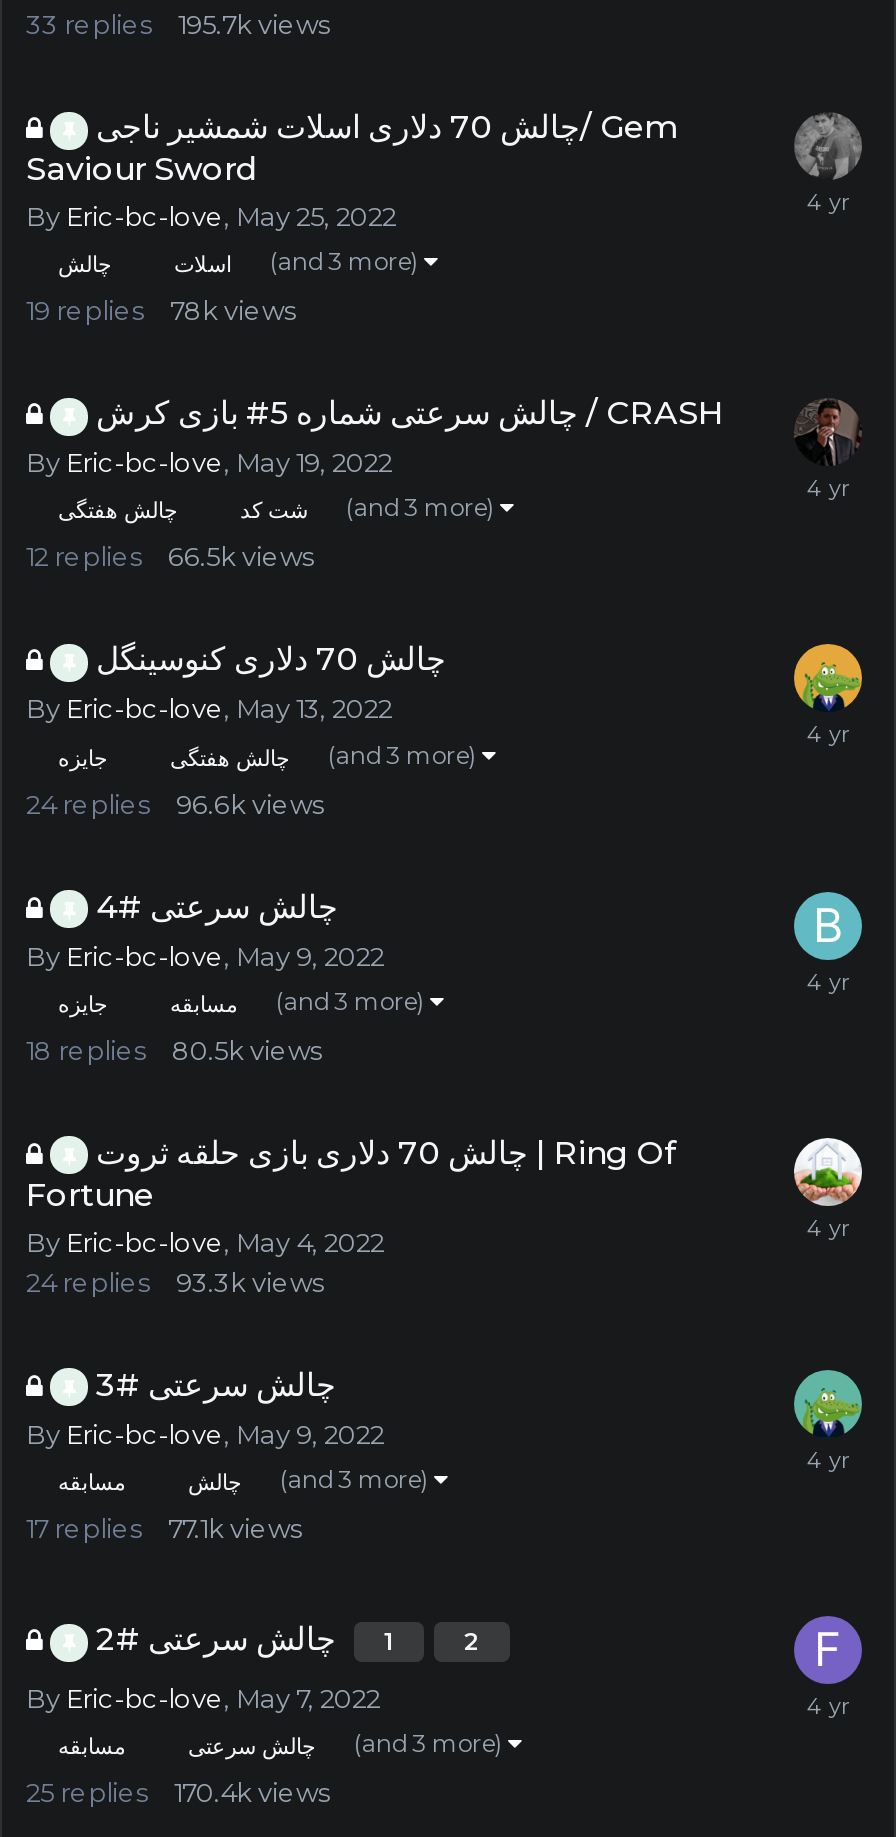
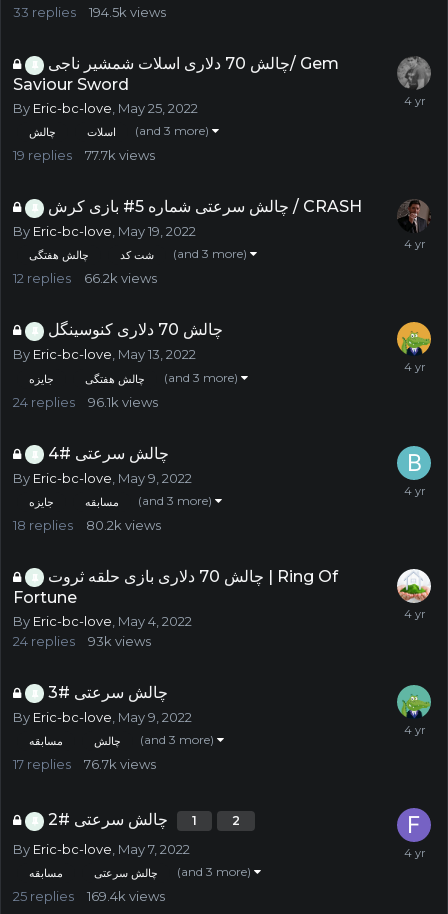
[26,8,330,40] 33 replies 195.7k views -> [13,4,166,20] 33 replies 194.5k views
[26,294,296,326] 19 replies 78k views -> [13,147,155,163] 19 replies 77.7k views
[26,541,314,573] 12 replies 66.5k views -> [13,270,157,286] 12 replies 66.2k views
[26,787,324,819] 24 replies 96.6k views -> [13,394,158,410] 24 replies 96.1k views
[26,1034,322,1066] 18 replies 80.5k views -> [13,517,161,533] 18 replies 80.2k views
[26,1266,324,1298] 24 replies 93.3k views -> [13,633,151,649] 24 replies 93k views
[26,1512,302,1544] 17 replies 77.1k views -> [13,756,156,772] 17 replies 76.7k views
[26,1776,330,1808] 25 replies 170.4k views -> [13,888,165,904] 25 replies 169.4k views

